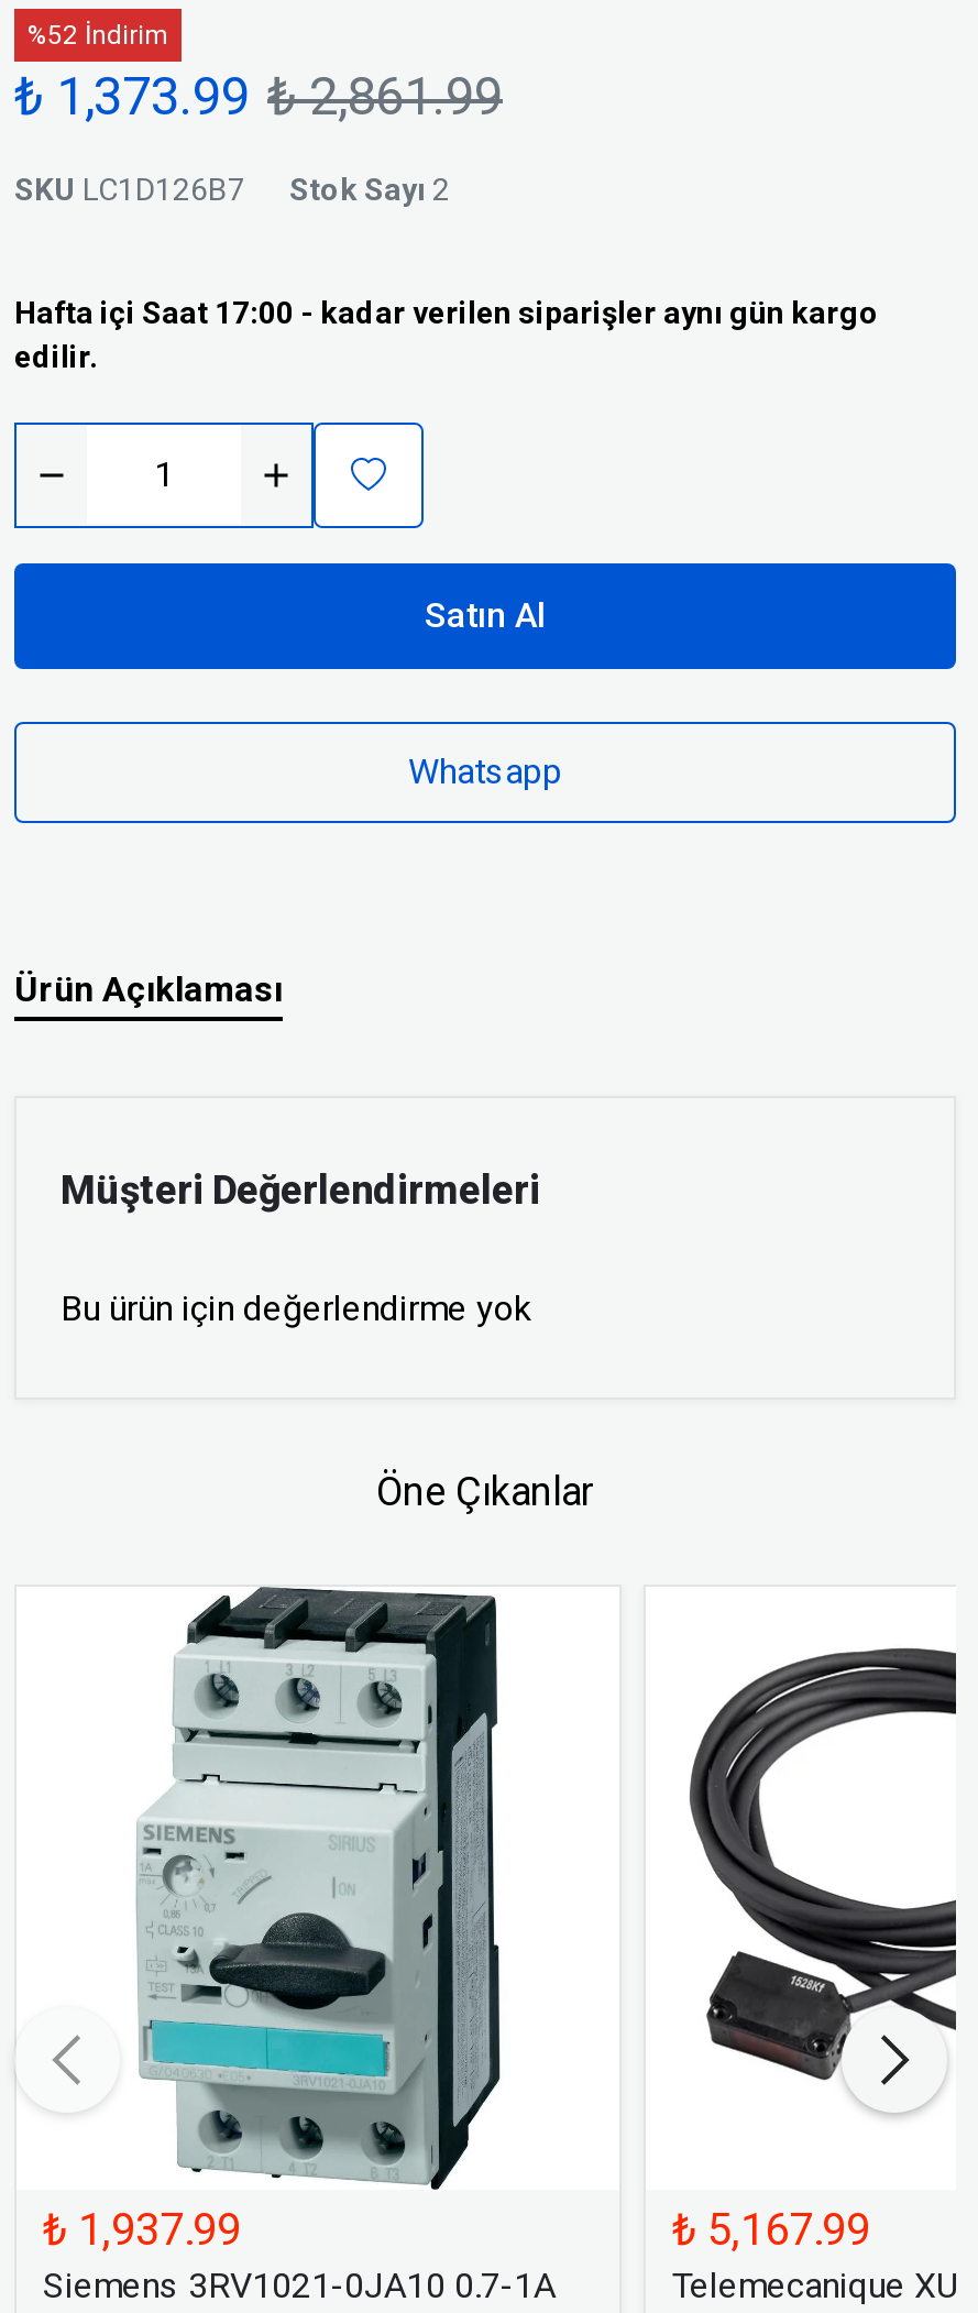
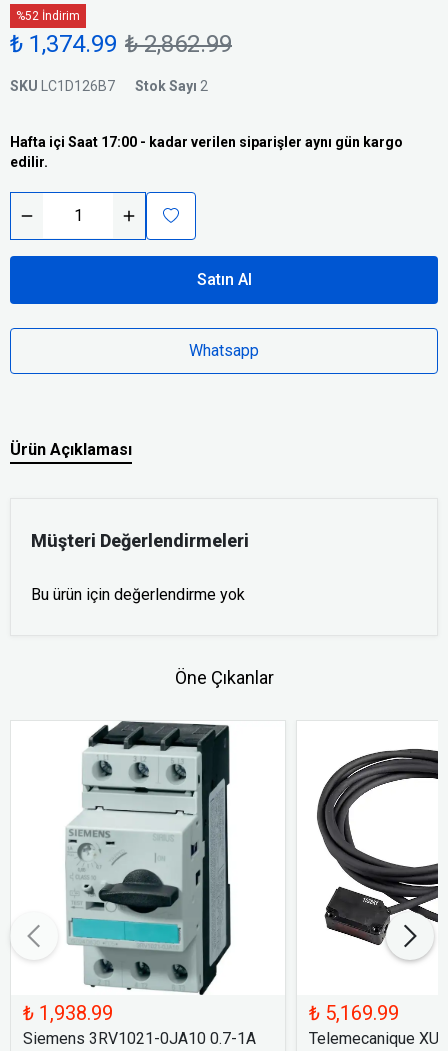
[14,66,503,128] ₺ 1,373.99 ₺ 2,861.99 -> [10,30,232,58] ₺ 1,374.99 ₺ 2,862.99
[43,2203,241,2256] ₺ 1,937.99 -> [23,1001,113,1025] ₺ 1,938.99
[672,2203,870,2256] ₺ 5,167.99 -> [309,1001,399,1025] ₺ 5,169.99

